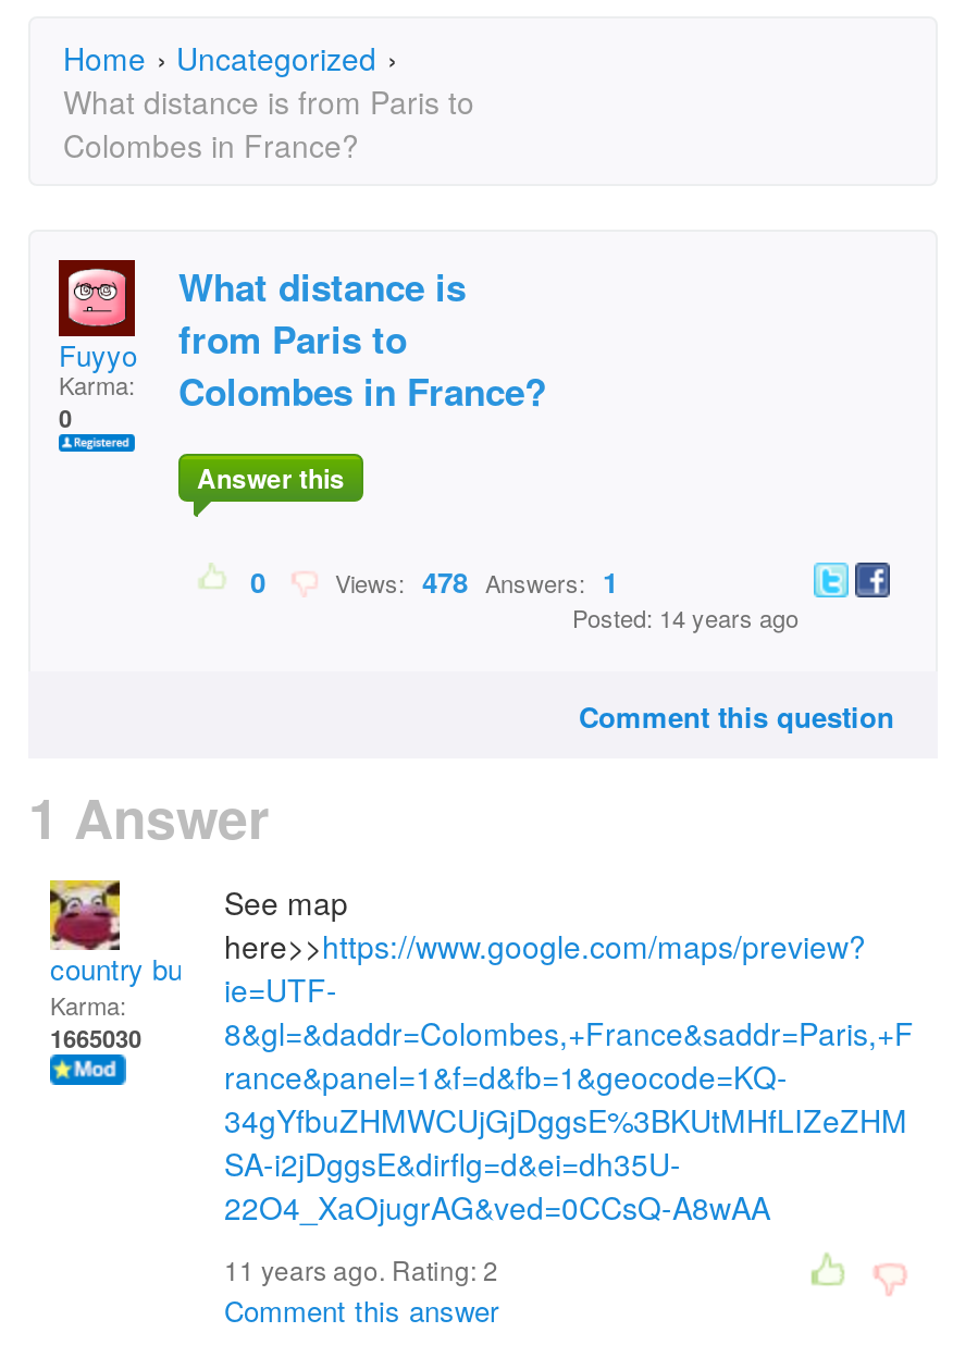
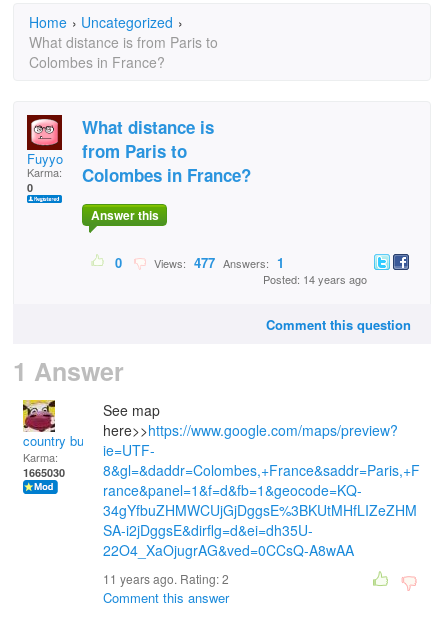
[322,561,618,602] Views: 478 Answers: 1 -> [148,253,284,272] Views: 477 Answers: 1

